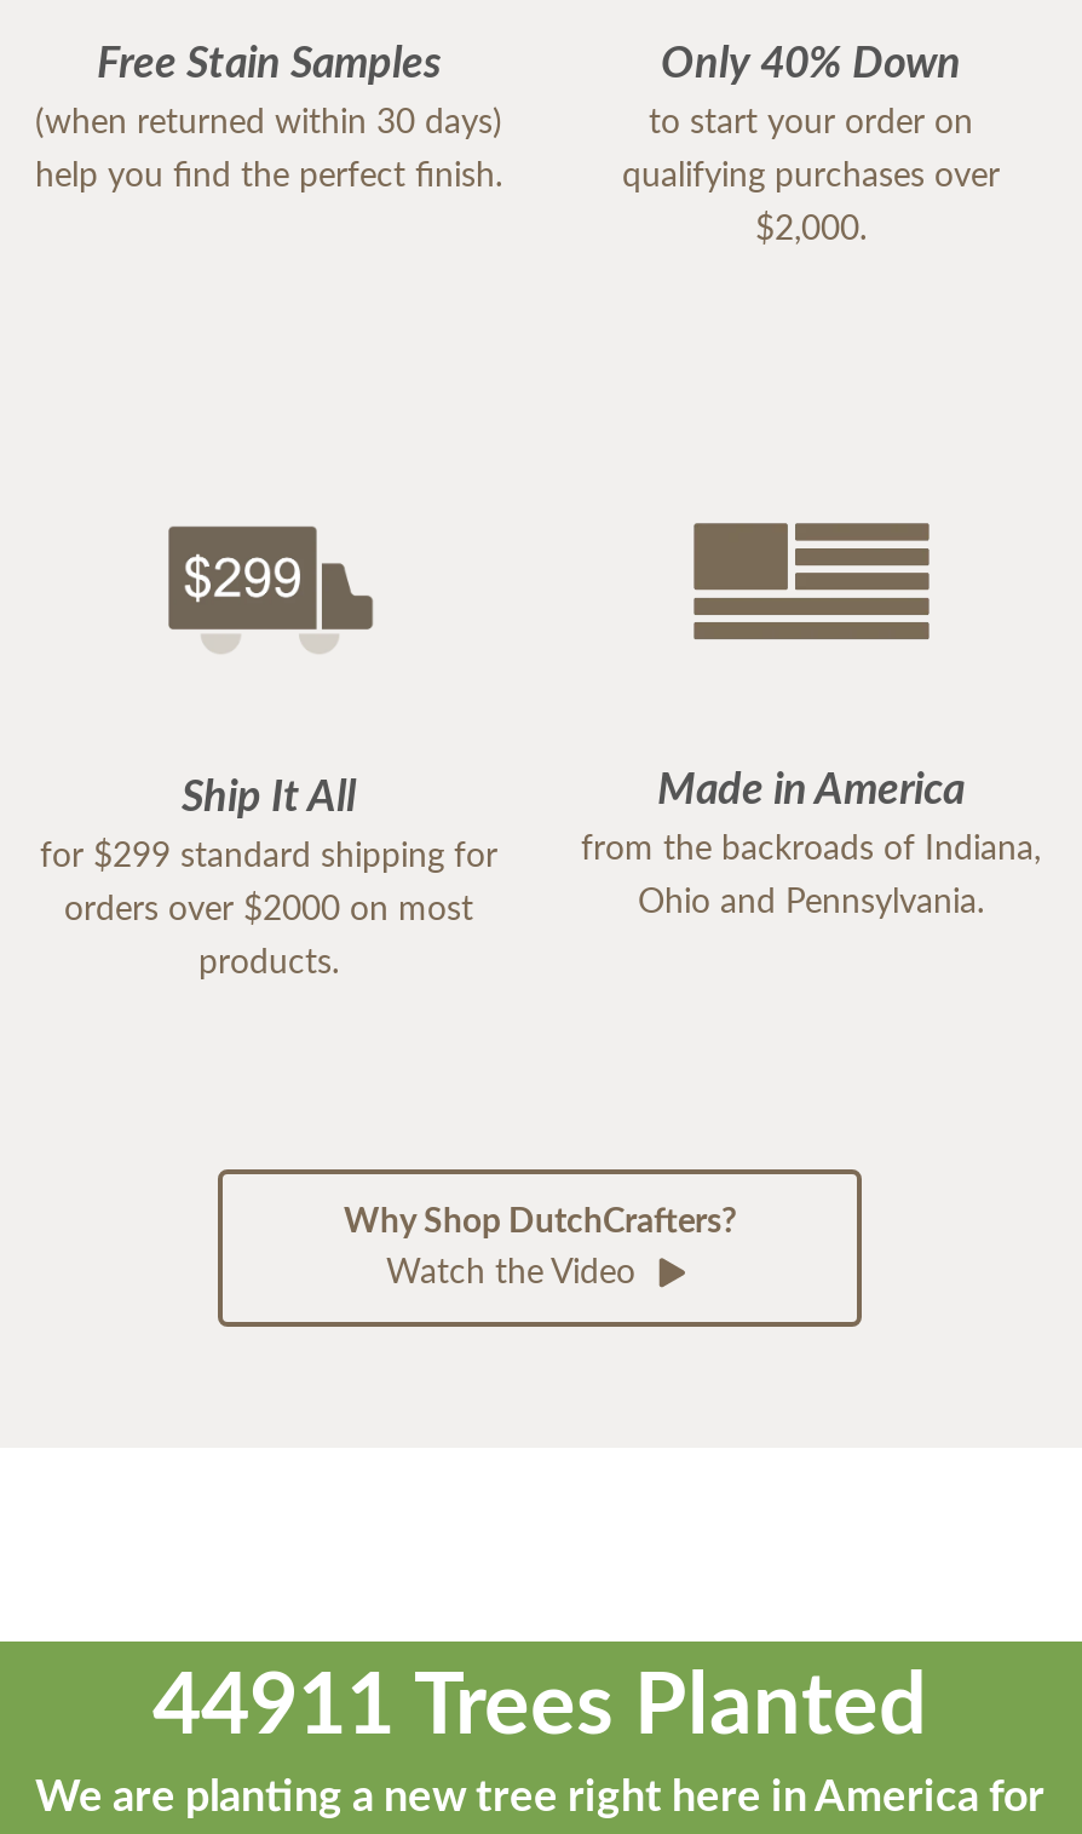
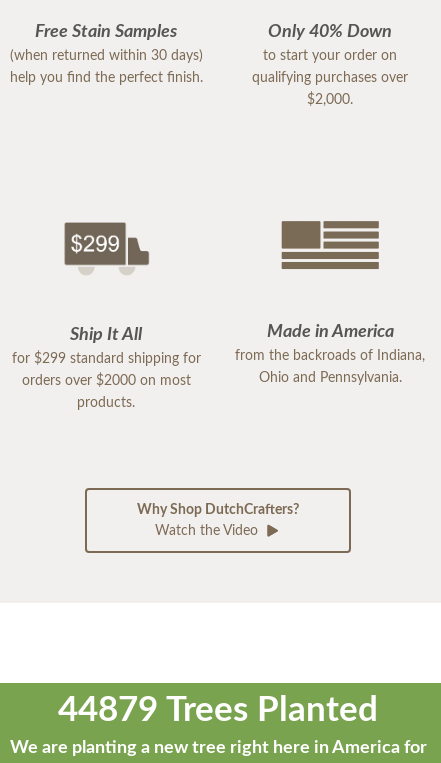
[152,1666,927,1751] 44911 Trees Planted -> [58,693,378,728] 44879 Trees Planted

